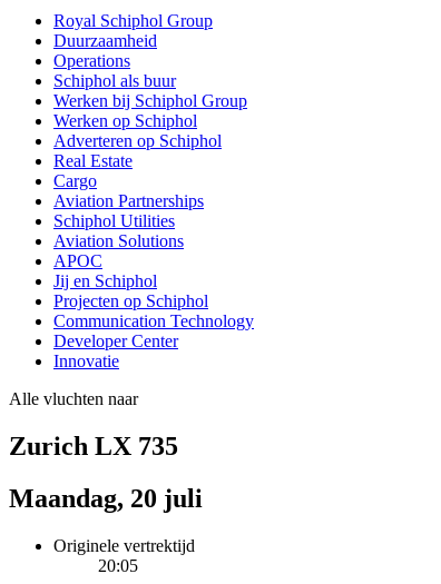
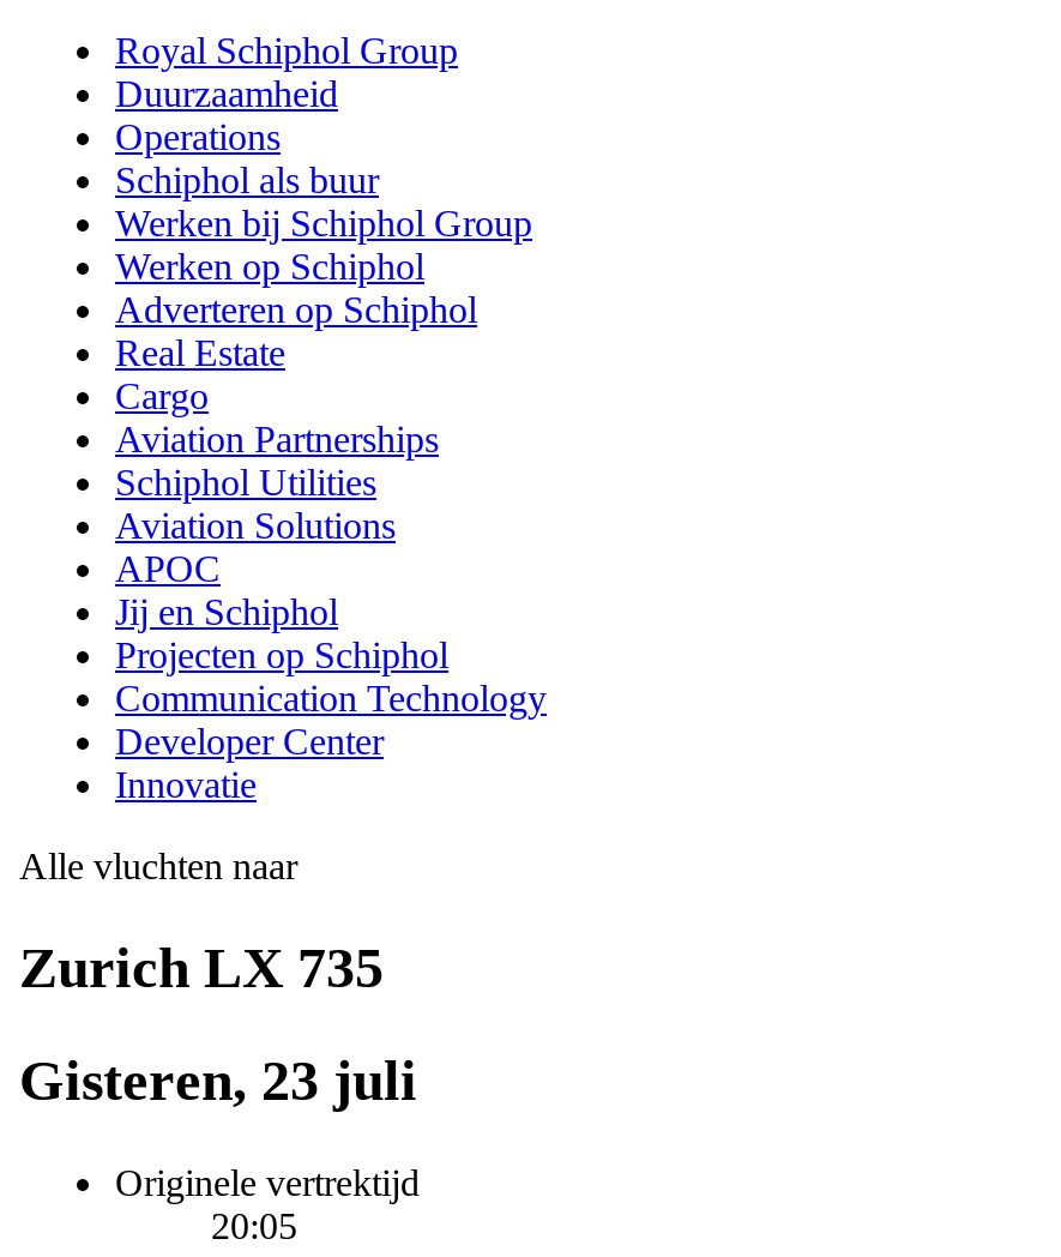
[9,484,203,513] Maandag, 20 juli -> [19,1049,417,1111] Gisteren, 23 juli

